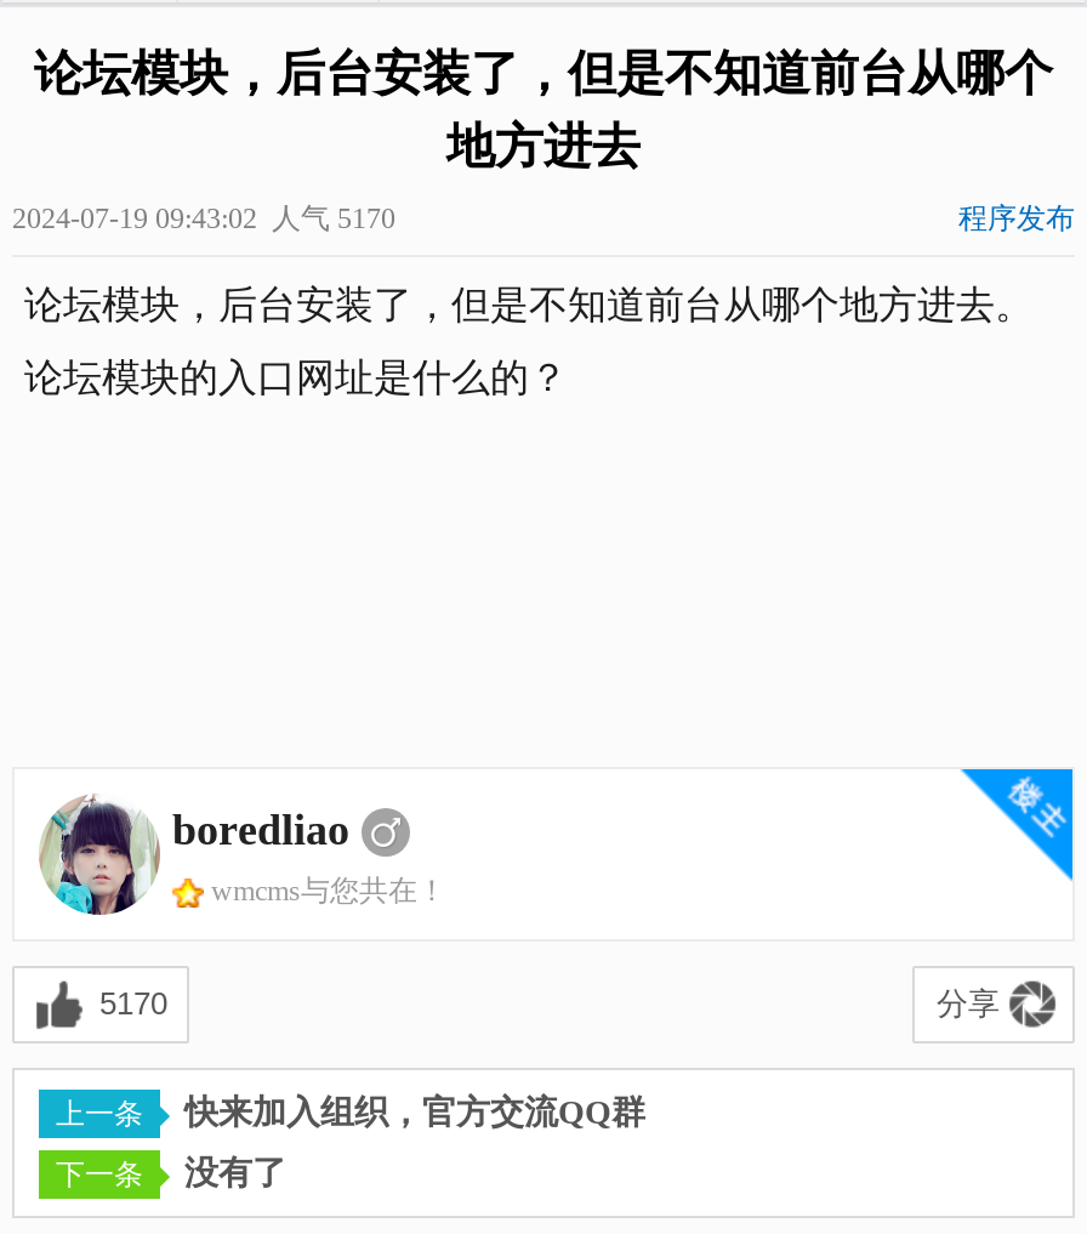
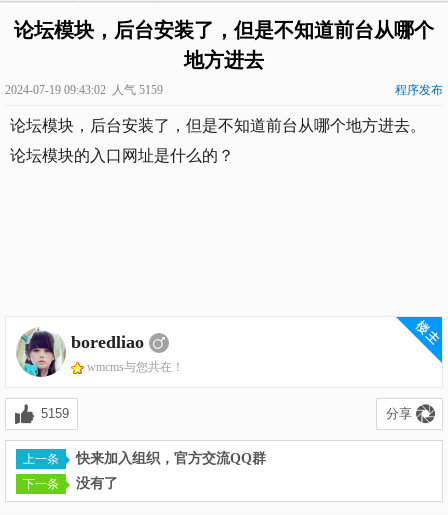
[12,201,432,235] 2024-07-19 09:43:02 人气 5170 -> [5,83,178,97] 2024-07-19 09:43:02 人气 5159
[99,985,167,1022] 5170 -> [41,406,69,421] 5159

